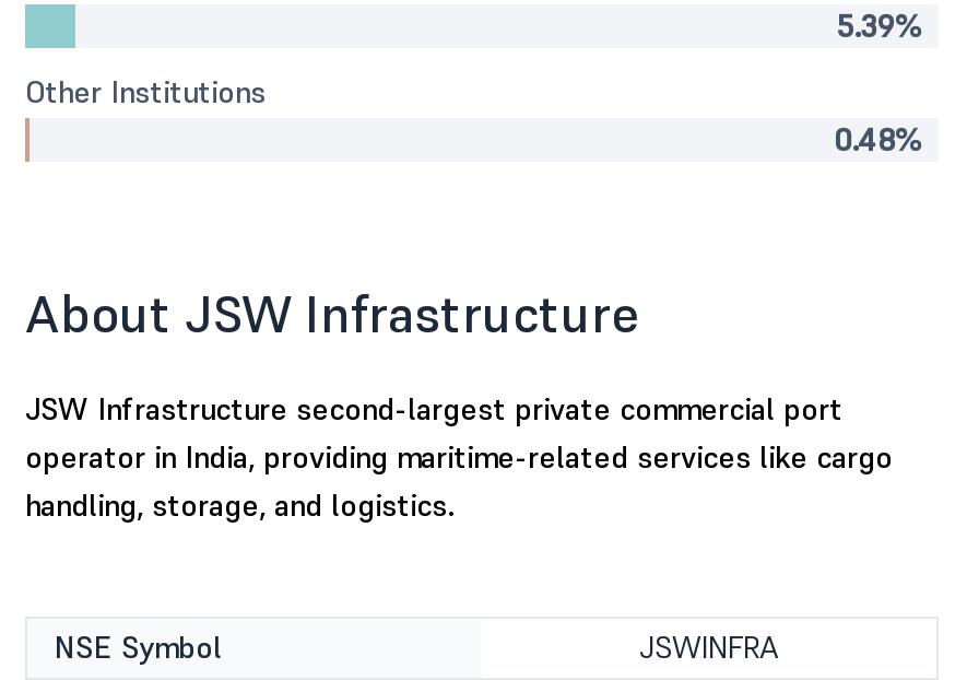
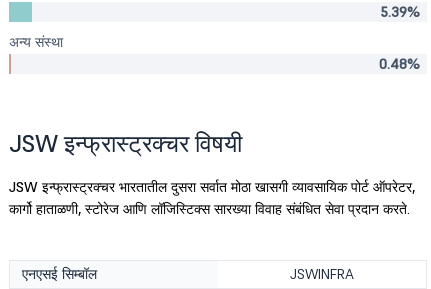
[25,72,266,112] Other Institutions -> [9,33,63,51] अन्य संस्था
[25,280,637,348] About JSW Infrastructure -> [9,128,242,159] JSW इन्फ्रास्ट्रक्चर विषयी
[25,389,893,525] JSW Infrastructure second-largest private commercial port | operator in India, providing maritime-related services like cargo | handling, storage, and logistics. -> [9,178,415,218] JSW इन्फ्रास्ट्रक्चर भारतातील दुसरा सर्वात मोठा खासगी व्यावसायिक पोर्ट ऑपरेटर, | कार्गो हाताळणी, स्टोरेज आणि लॉजिस्टिक्स सारख्या विवाह संबंधित सेवा प्रदान करते.
[54,628,222,667] NSE Symbol -> [22,265,97,283] एनएसई सिम्बॉल

